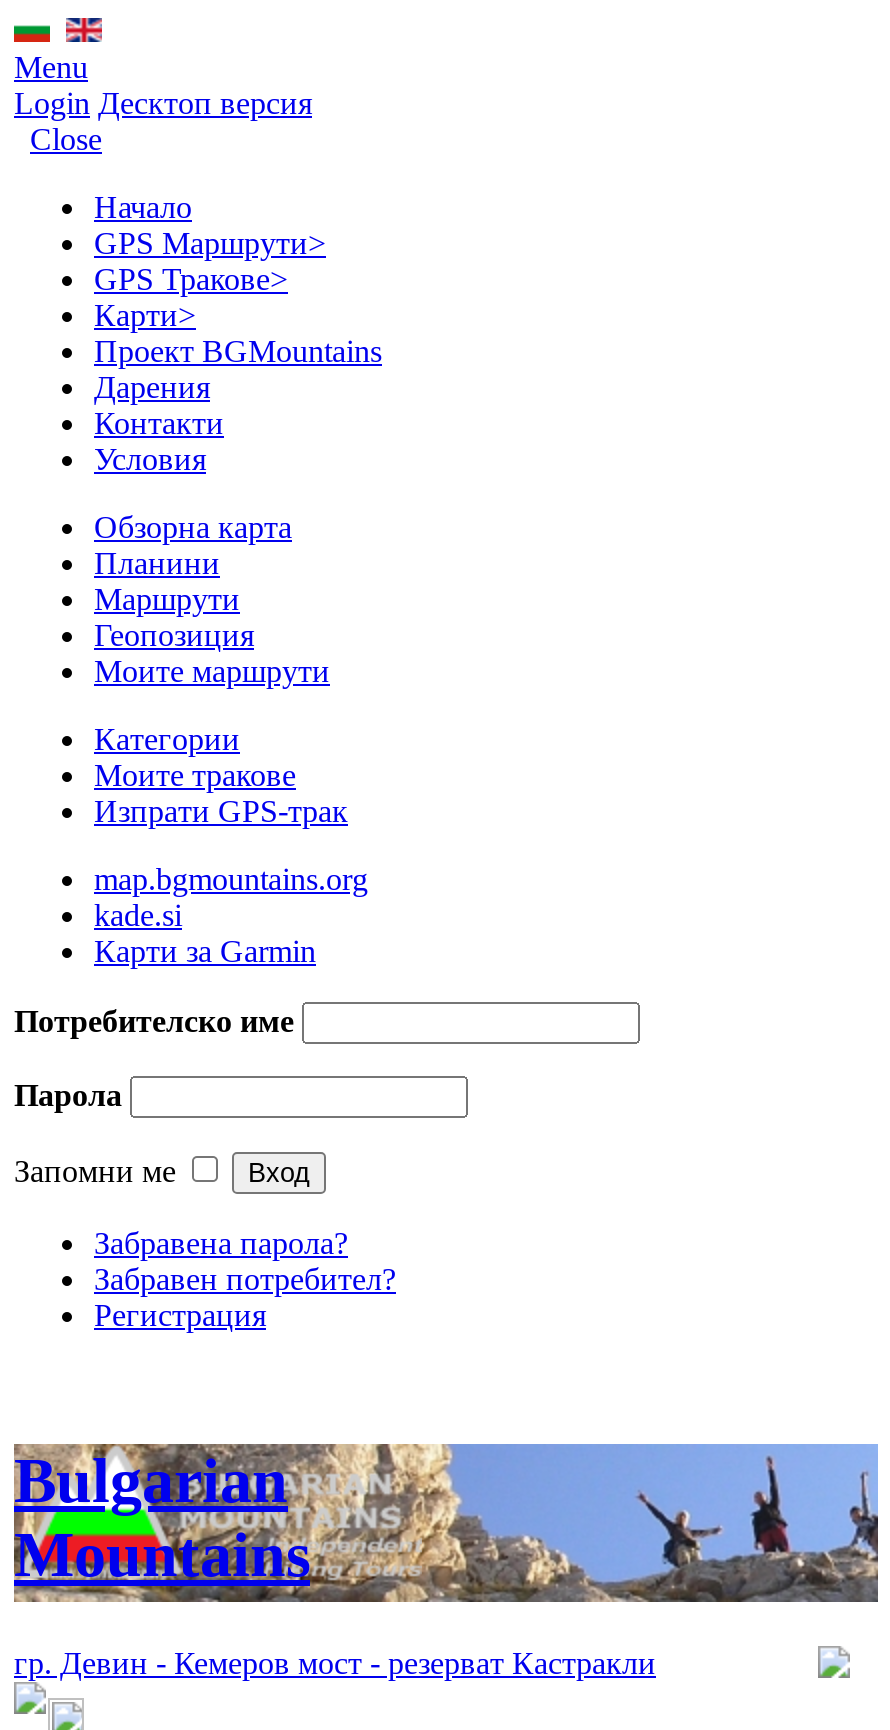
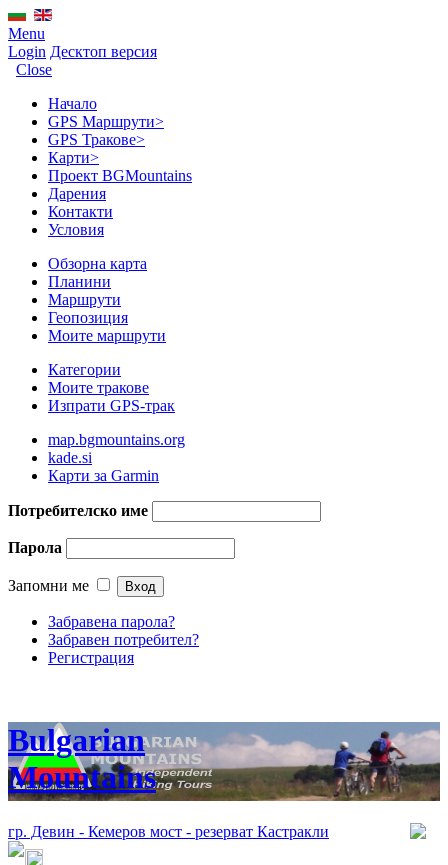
[240,1442,878,1602] [image] -> [105,721,440,801] [image]

